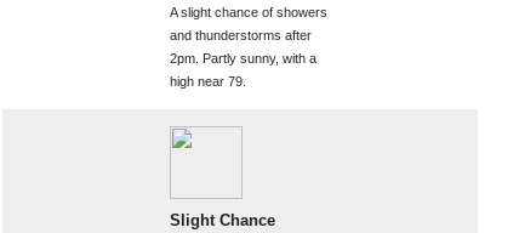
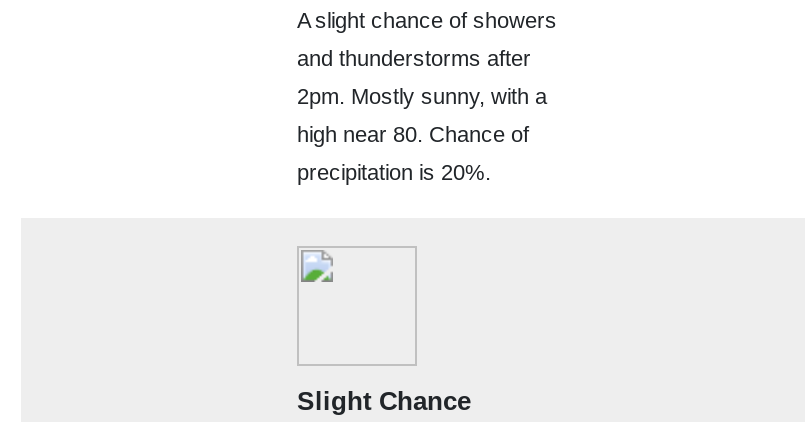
[170,51,316,89] 2pm. Partly sunny, with a | high near 79. -> [297,84,547,184] 2pm. Mostly sunny, with a | high near 80. Chance of | precipitation is 20%.

